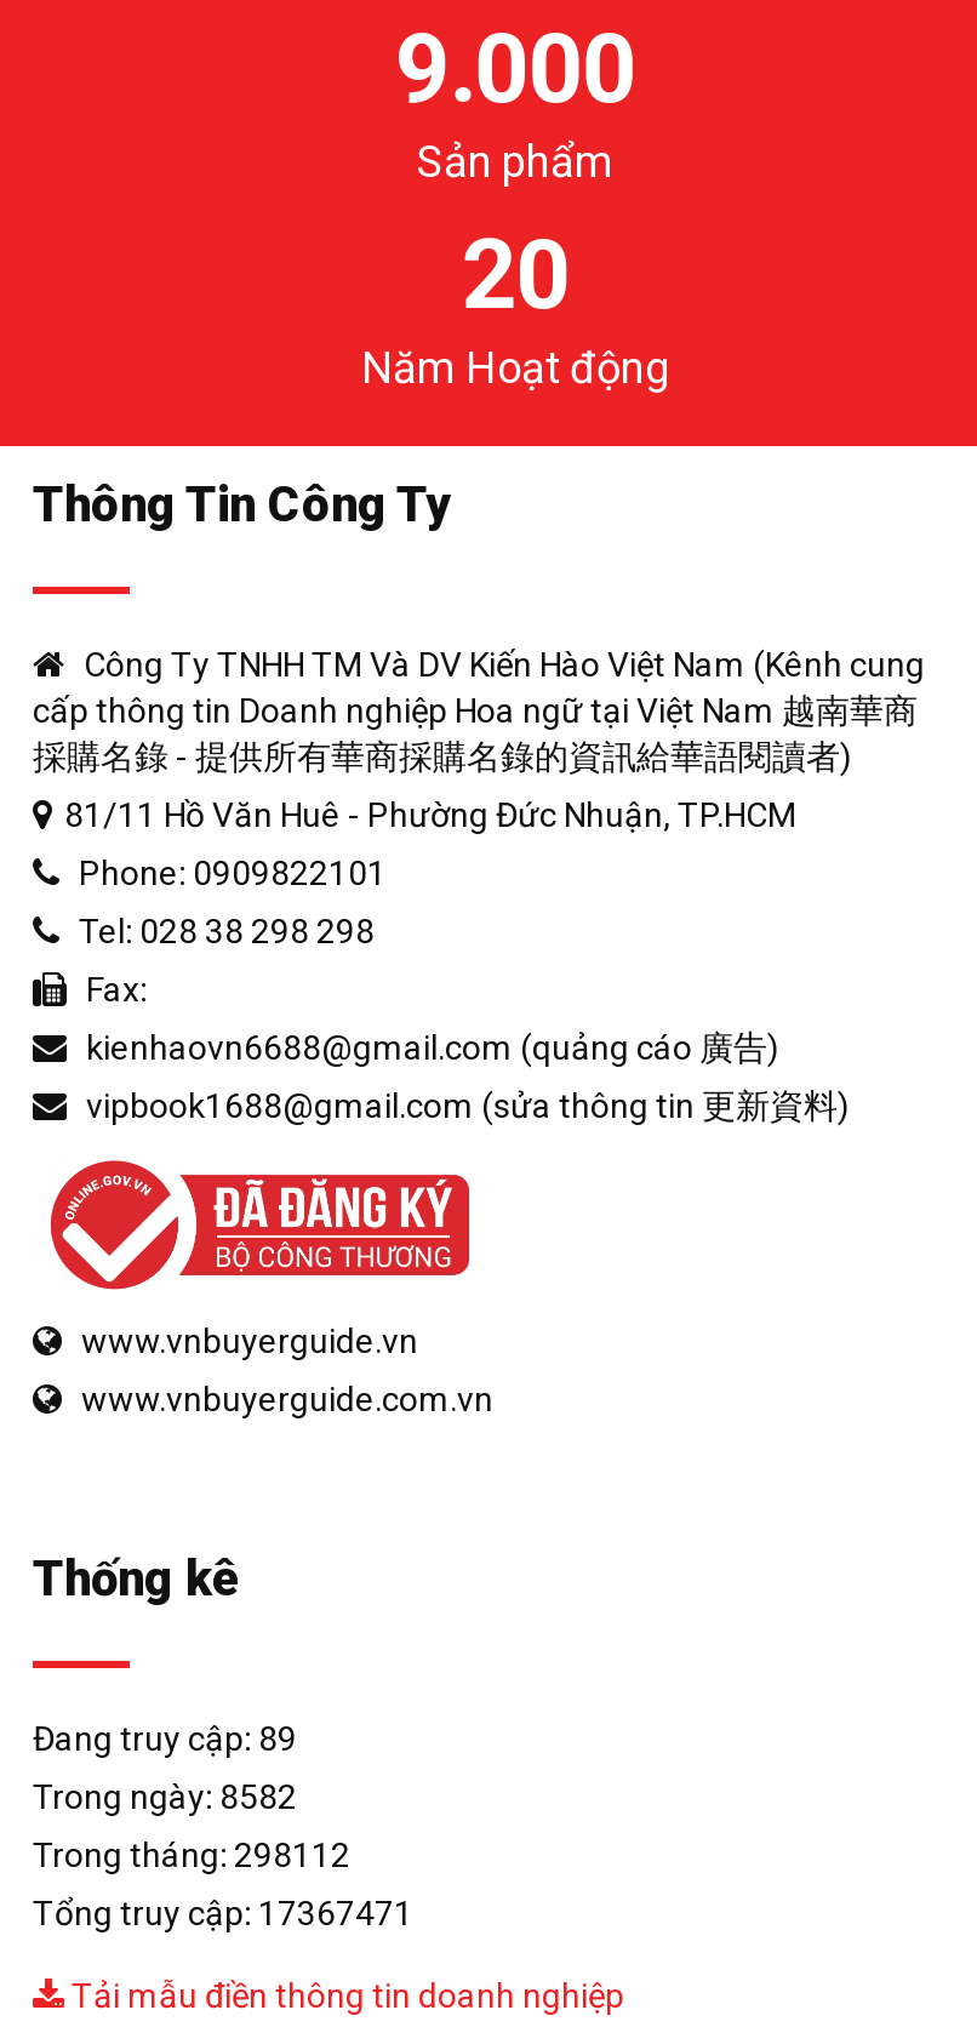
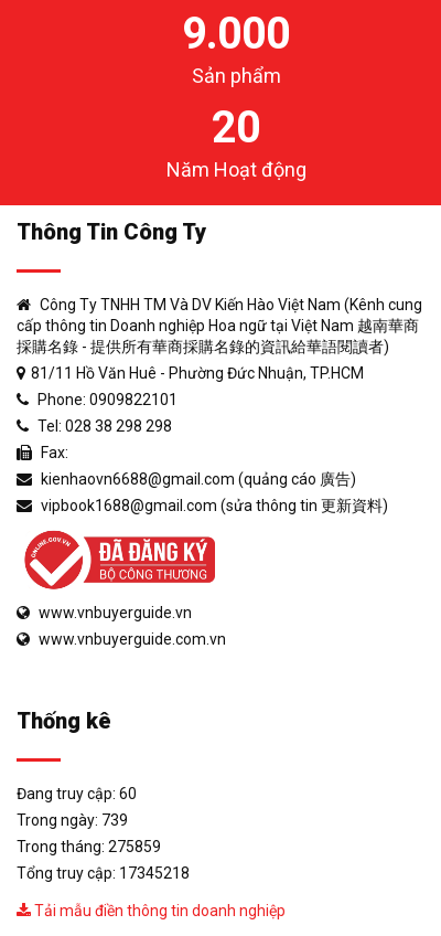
[33,1719,297,1757] Đang truy cập: 89 -> [17,785,137,802] Đang truy cập: 60
[33,1777,297,1816] Trong ngày: 8582 -> [17,811,128,829] Trong ngày: 739
[33,1835,350,1874] Trong tháng: 298112 -> [17,838,161,855] Trong tháng: 275859
[33,1893,413,1932] Tổng truy cập: 17367471 -> [17,864,190,882] Tổng truy cập: 17345218

